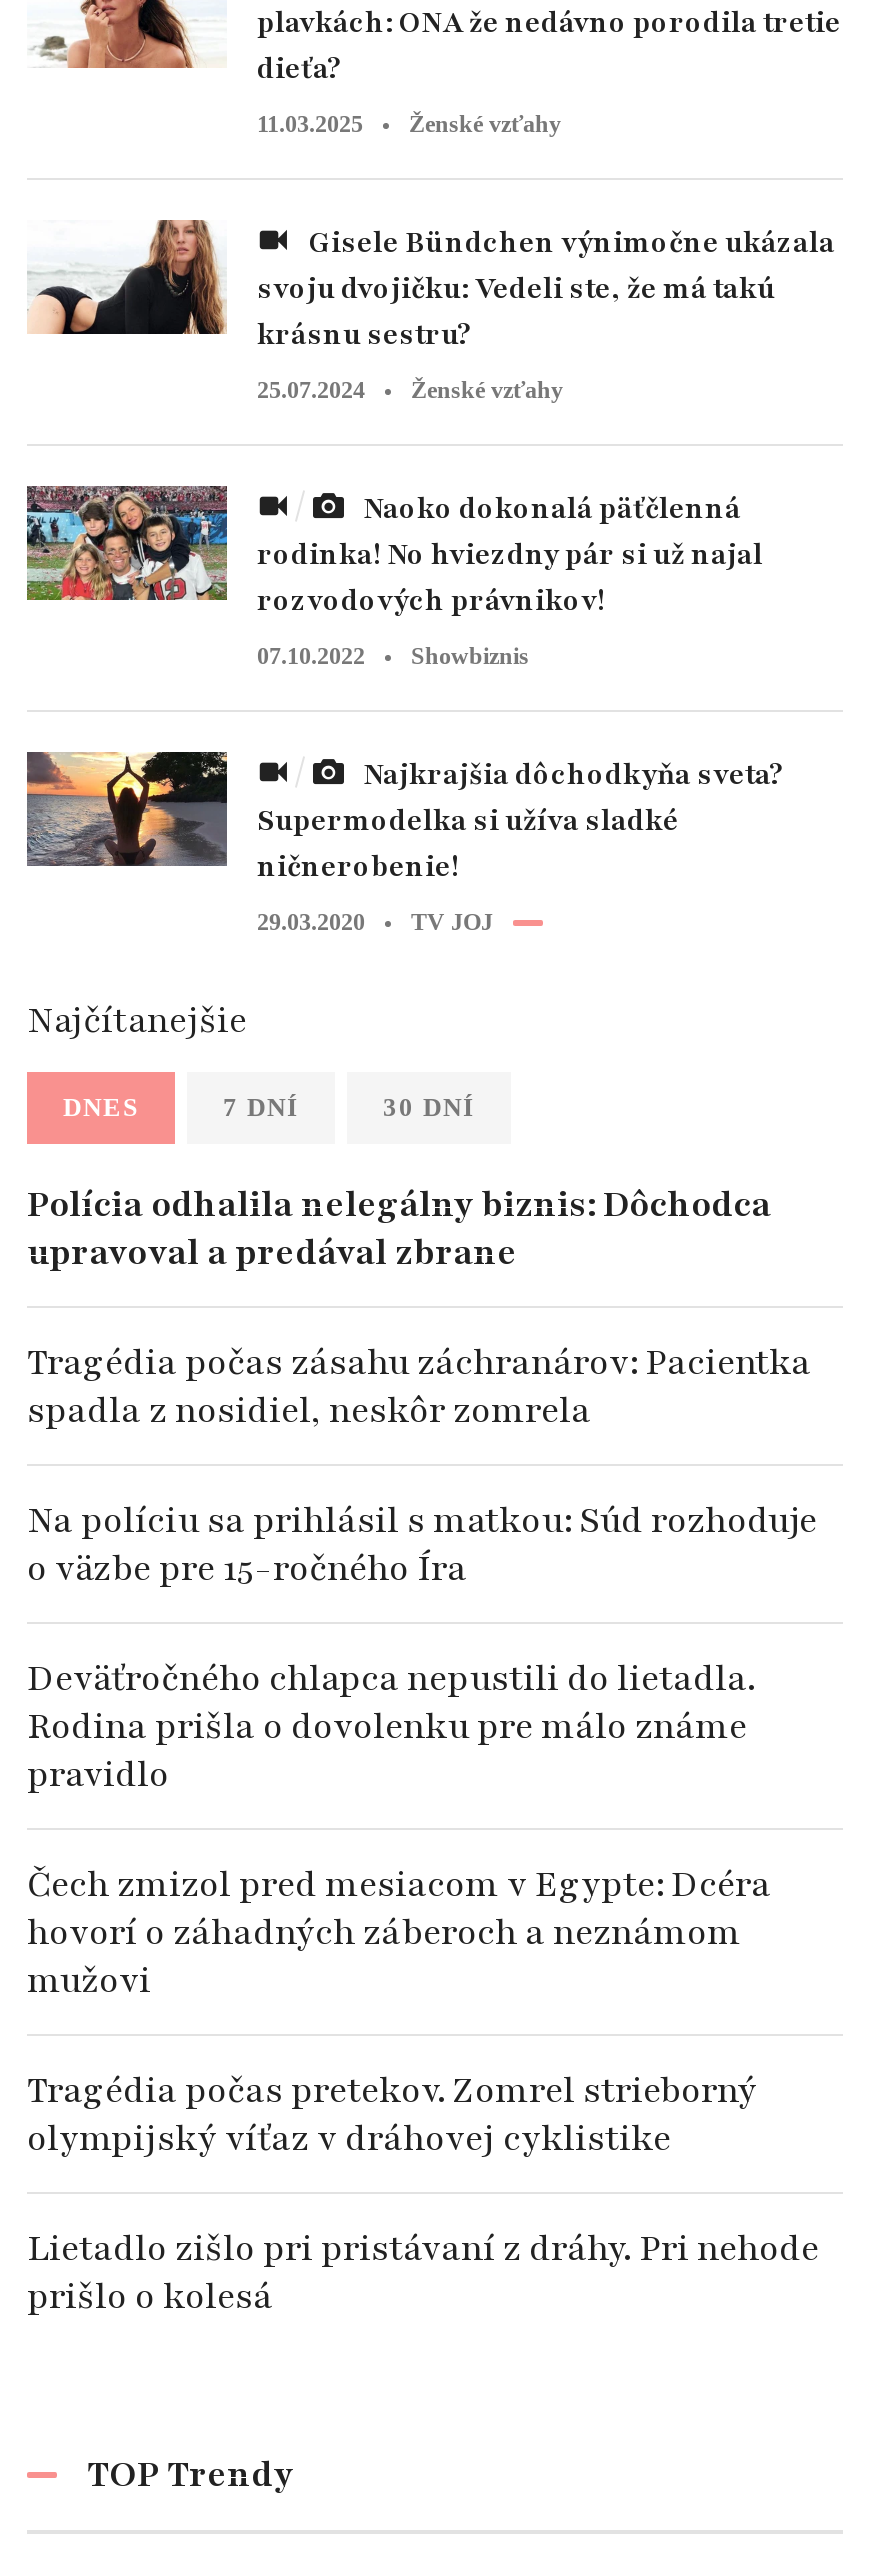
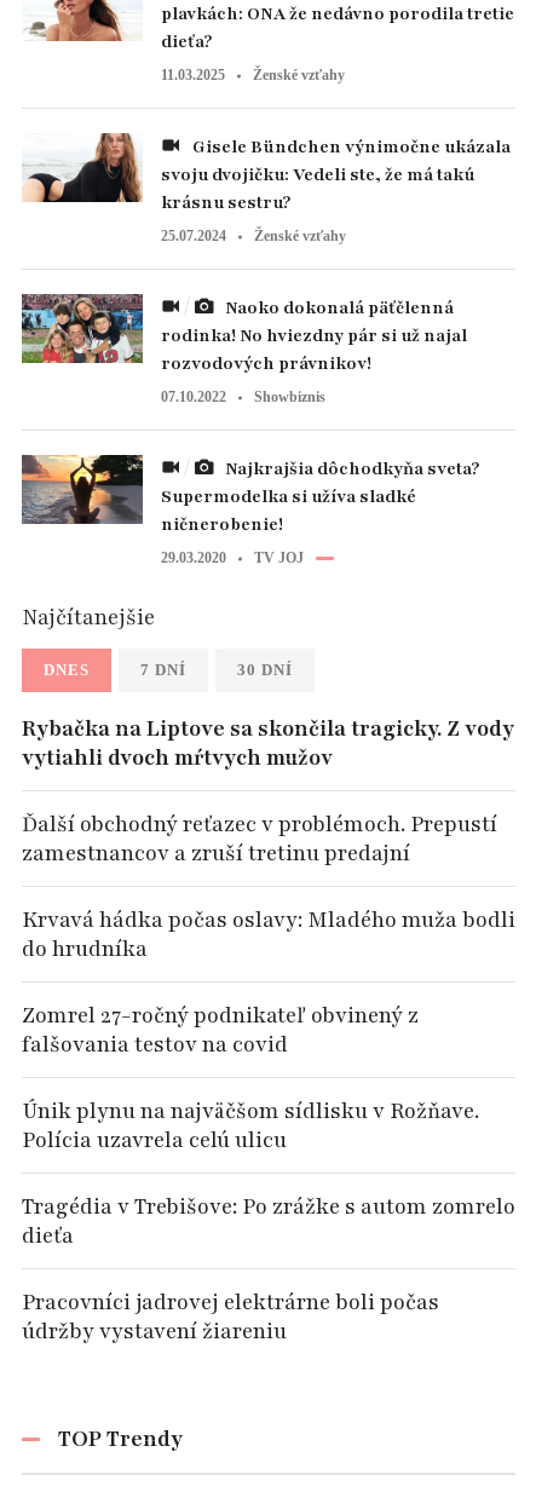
[27,1180,771,1276] Polícia odhalila nelegálny biznis: Dôchodca | upravoval a predával zbrane -> [22,714,514,772] Rybačka na Liptove sa skončila tragicky. Z vody | vytiahli dvoch mŕtvych mužov
[27,1338,811,1434] Tragédia počas zásahu záchranárov: Pacientka | spadla z nosidiel, neskôr zomrela -> [22,810,497,868] Ďalší obchodný reťazec v problémoch. Prepustí | zamestnancov a zruší tretinu predajní
[27,1496,817,1592] Na políciu sa prihlásil s matkou: Súd rozhoduje | o väzbe pre 15-ročného Íra -> [22,905,515,963] Krvavá hádka počas oslavy: Mladého muža bodli | do hrudníka
[27,1654,755,1798] Deväťročného chlapca nepustili do lietadla. | Rodina prišla o dovolenku pre málo známe | pravidlo -> [22,1001,419,1059] Zomrel 27-ročný podnikateľ obvinený z | falšovania testov na covid
[27,1860,771,2004] Čech zmizol pred mesiacom v Egypte: Dcéra | hovorí o záhadných záberoch a neznámom | mužovi -> [22,1096,479,1154] Únik plynu na najväčšom sídlisku v Rožňave. | Polícia uzavrela celú ulicu
[27,2066,757,2162] Tragédia počas pretekov. Zomrel strieborný | olympijský víťaz v dráhovej cyklistike -> [22,1192,515,1250] Tragédia v Trebišove: Po zrážke s autom zomrelo | dieťa
[27,2224,819,2320] Lietadlo zišlo pri pristávaní z dráhy. Pri nehode | prišlo o kolesá -> [22,1288,439,1346] Pracovníci jadrovej elektrárne boli počas | údržby vystavení žiareniu

